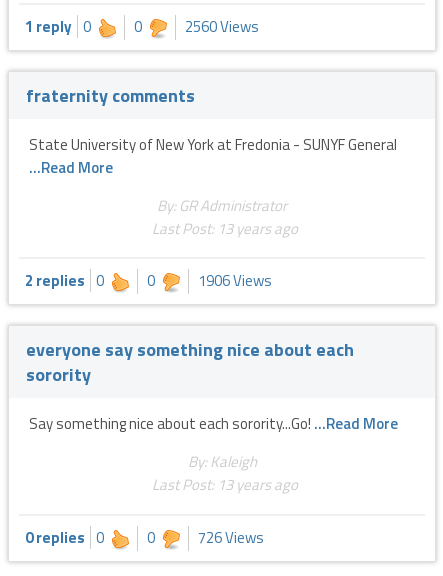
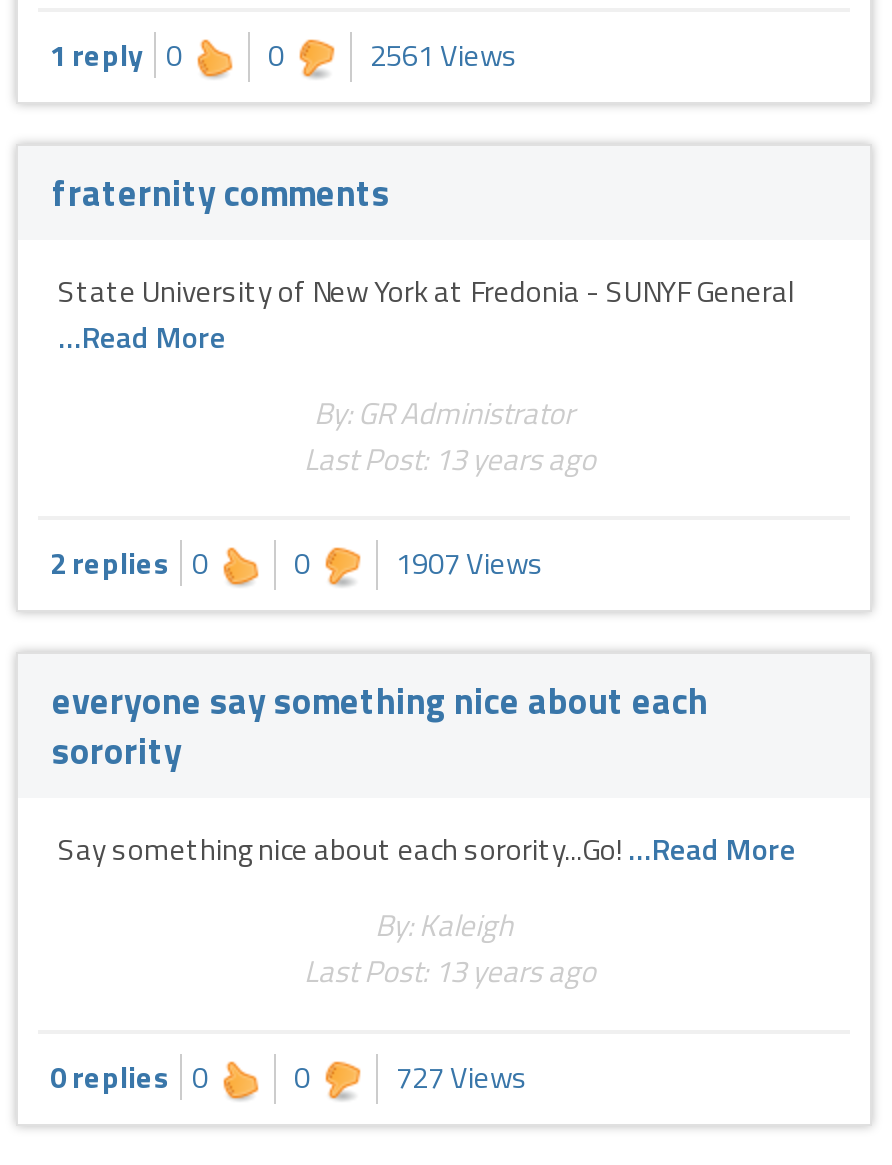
[25,14,259,37] 1 reply 0 0 2560 Views -> [50,31,518,77] 1 reply 0 0 2561 Views
[25,269,272,292] 2 replies 0 0 1906 Views -> [50,540,544,586] 2 replies 0 0 1907 Views
[198,525,264,548] 726 Views -> [396,1053,528,1099] 727 Views

